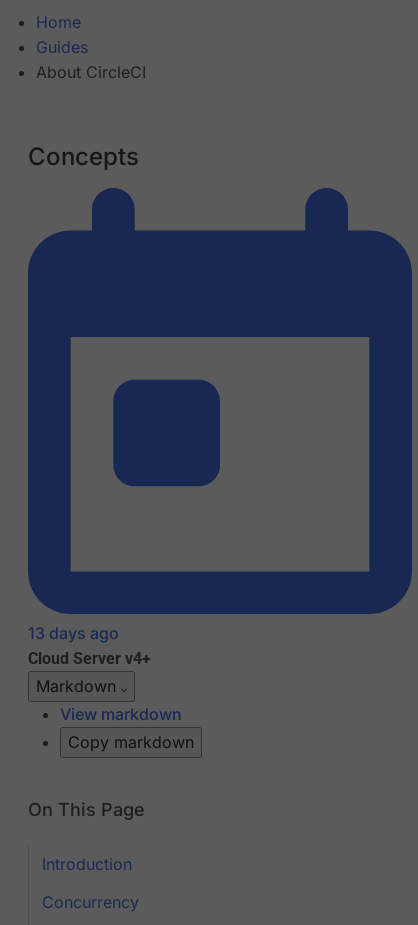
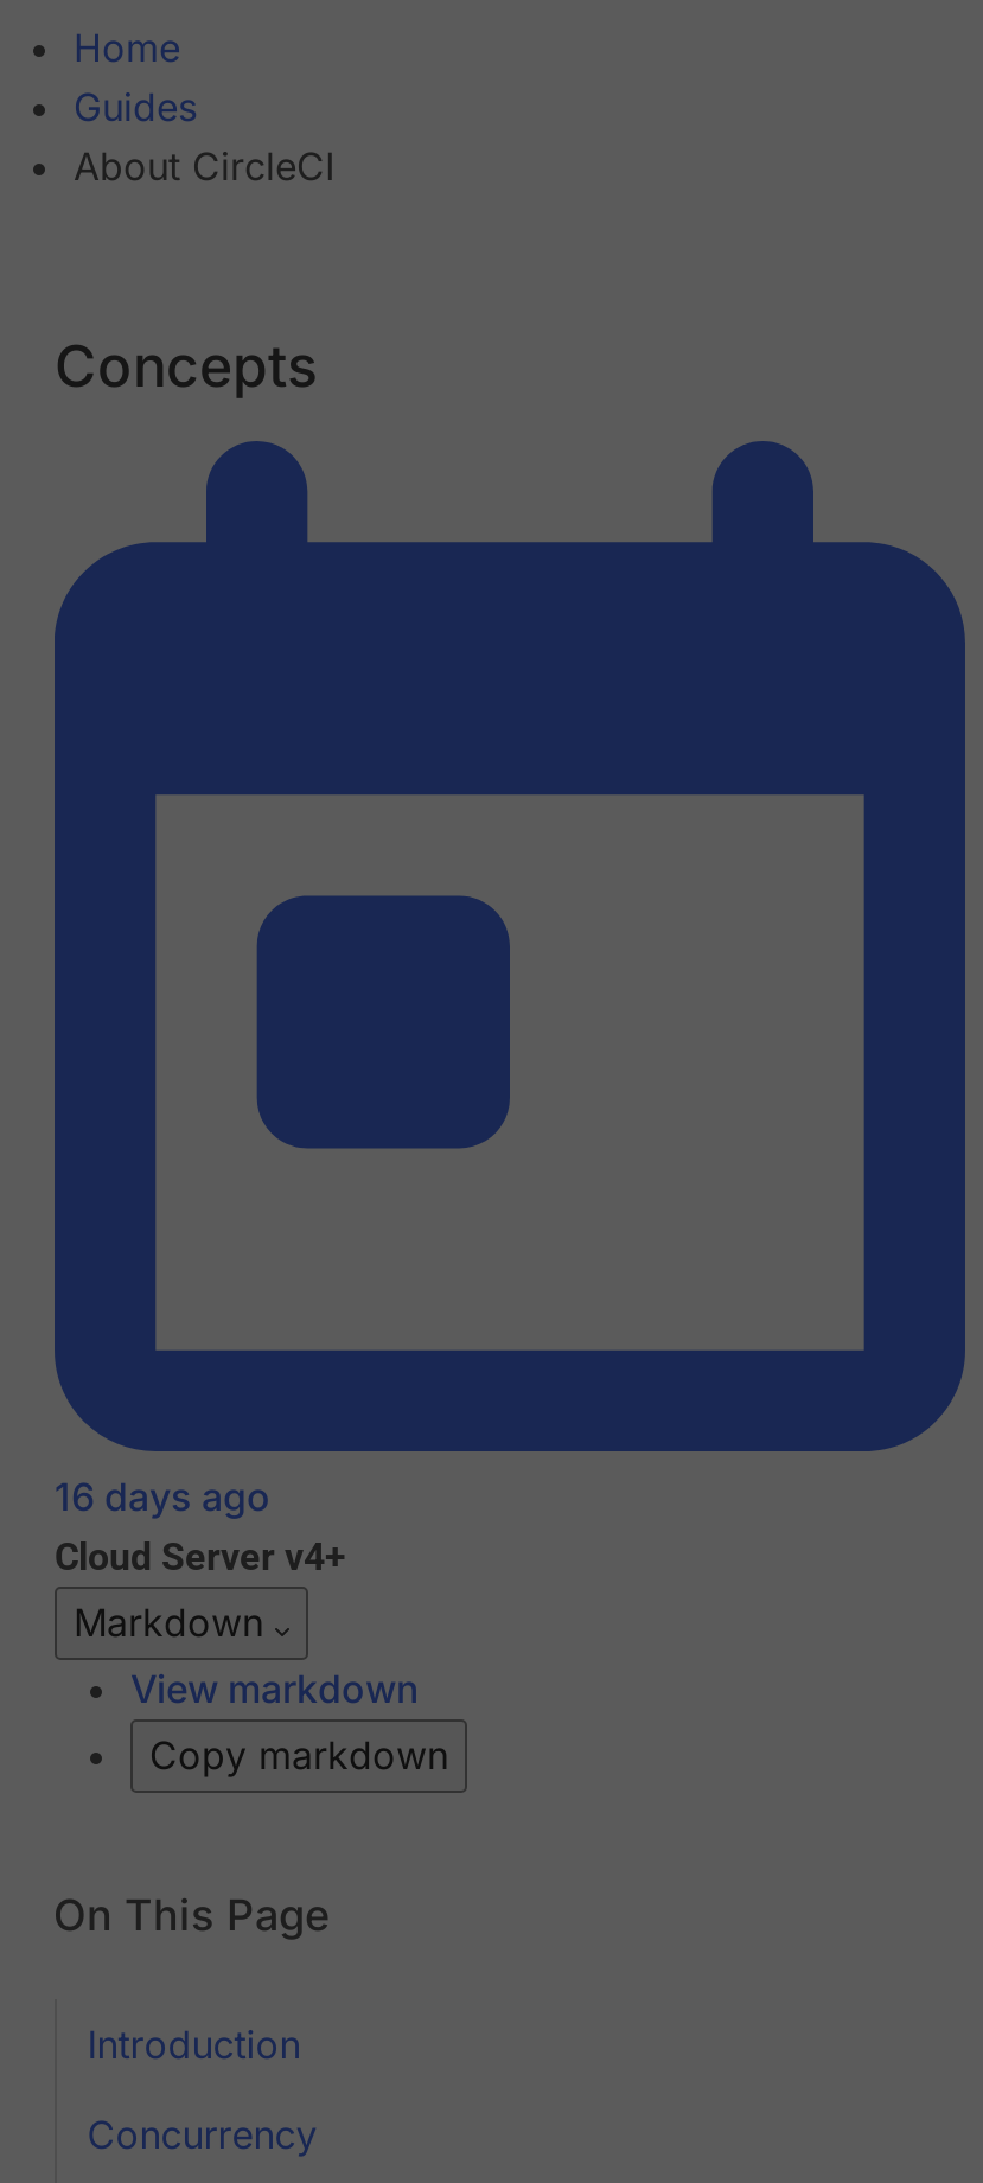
[28,623,119,643] 13 days ago -> [55,1474,270,1521] 16 days ago

